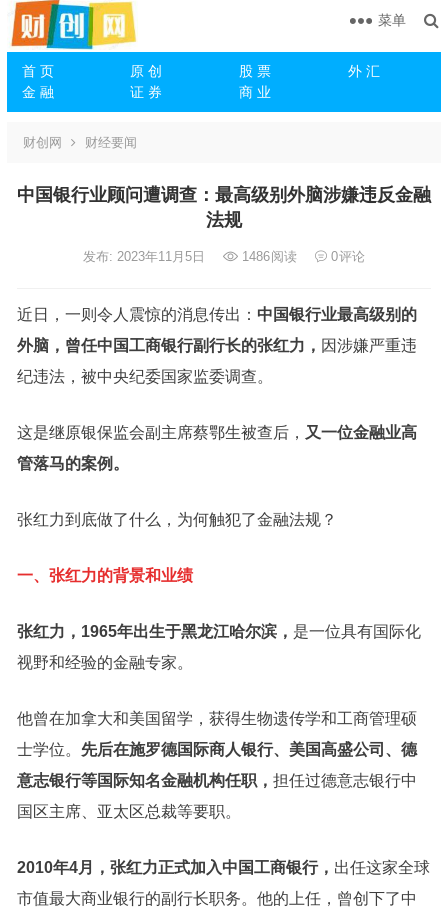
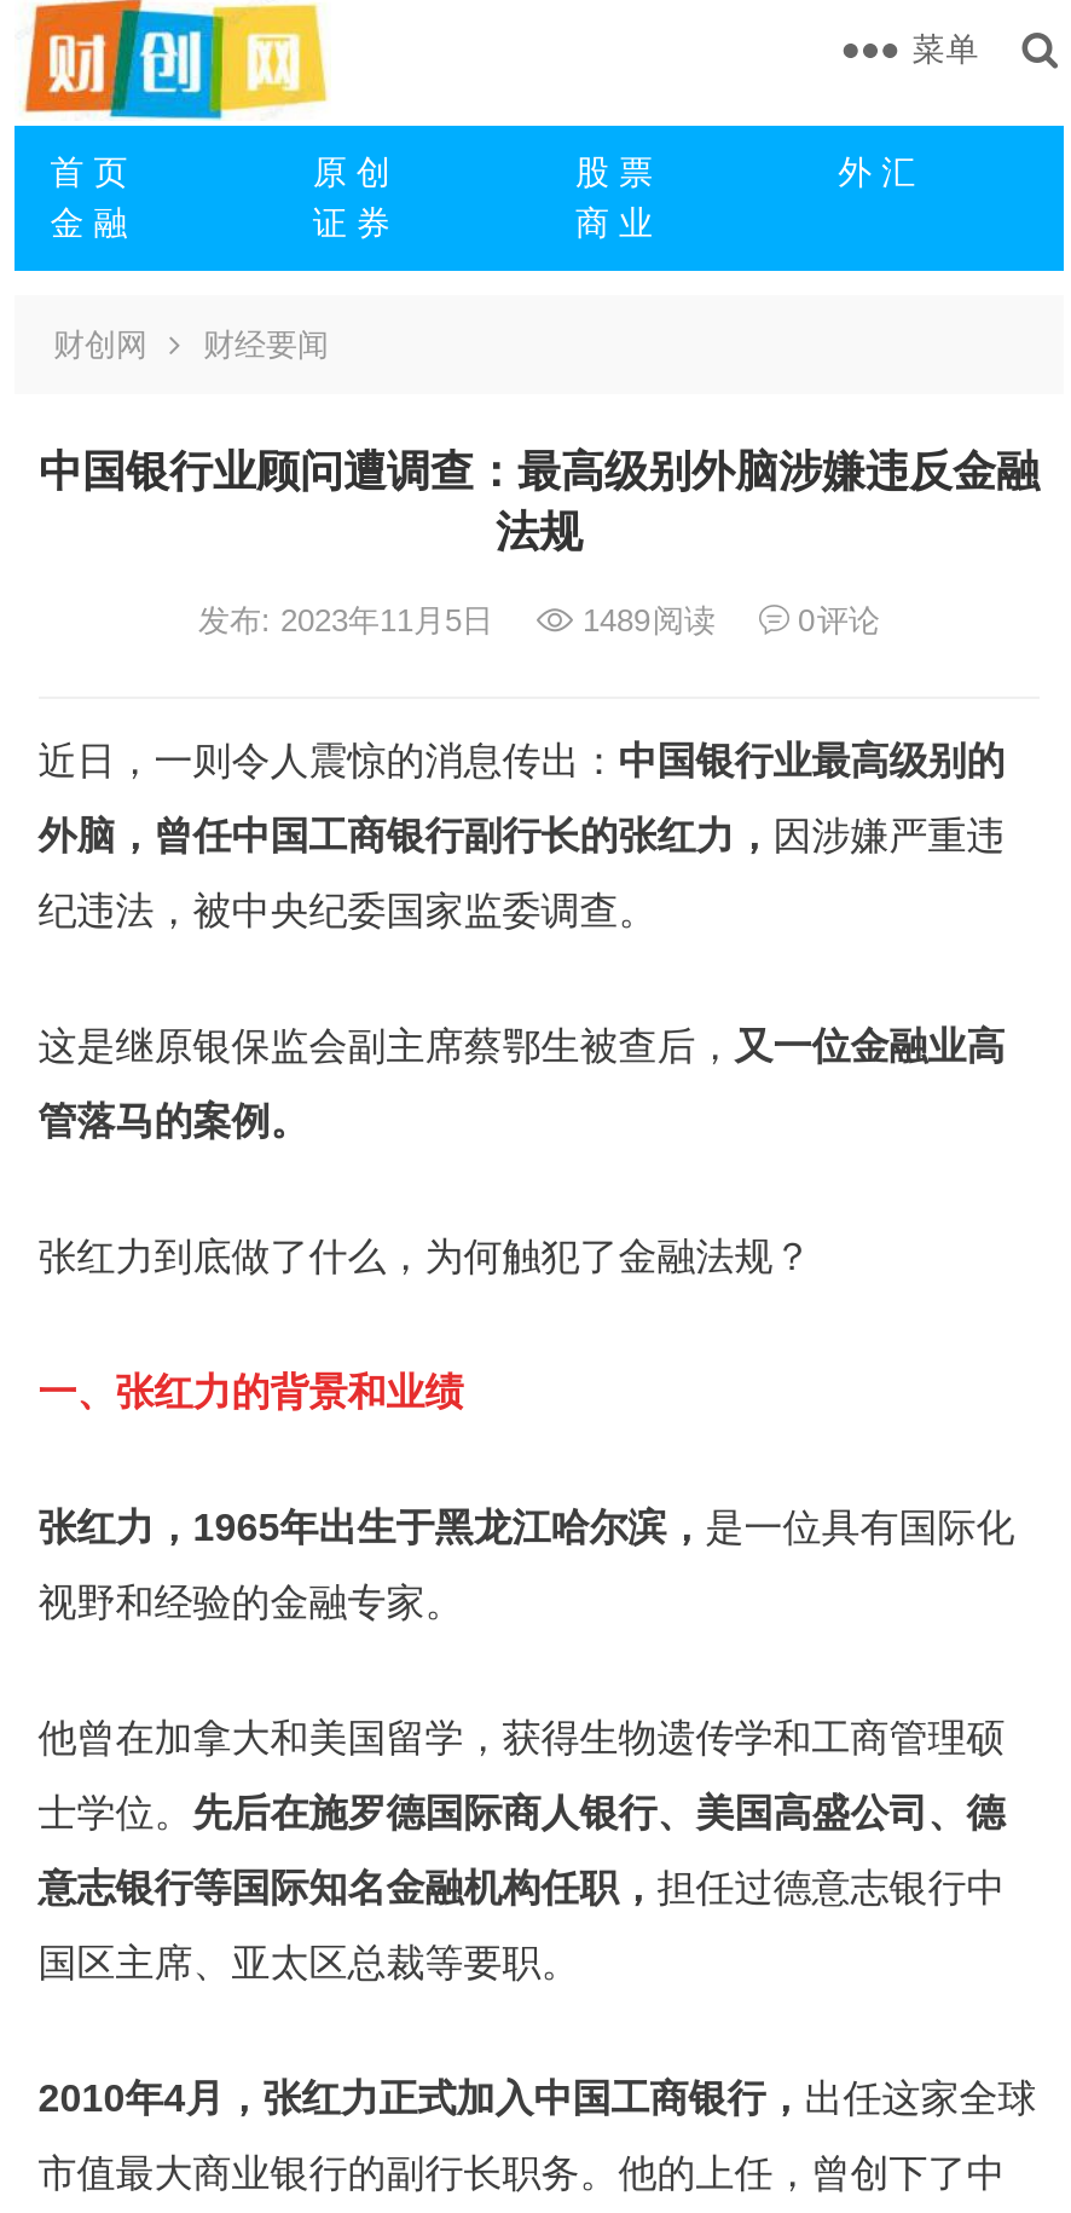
[83,249,365,264] 发布: 2023年11月5日 1486阅读 0评论 -> [198,602,880,639] 发布: 2023年11月5日 1489阅读 0评论

